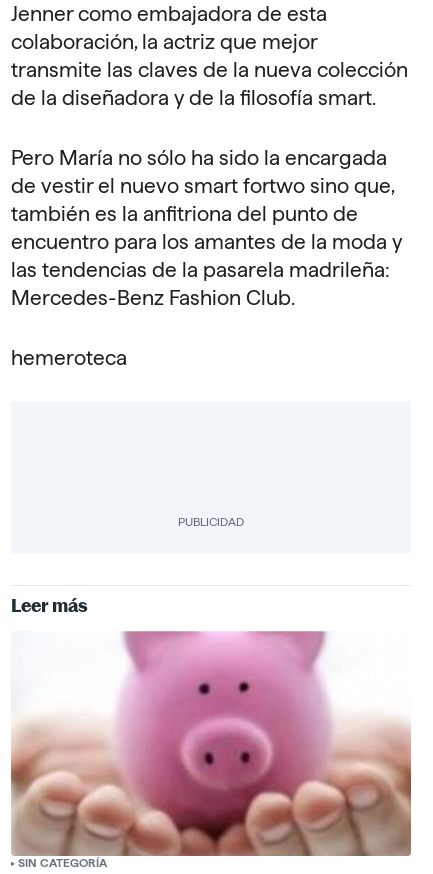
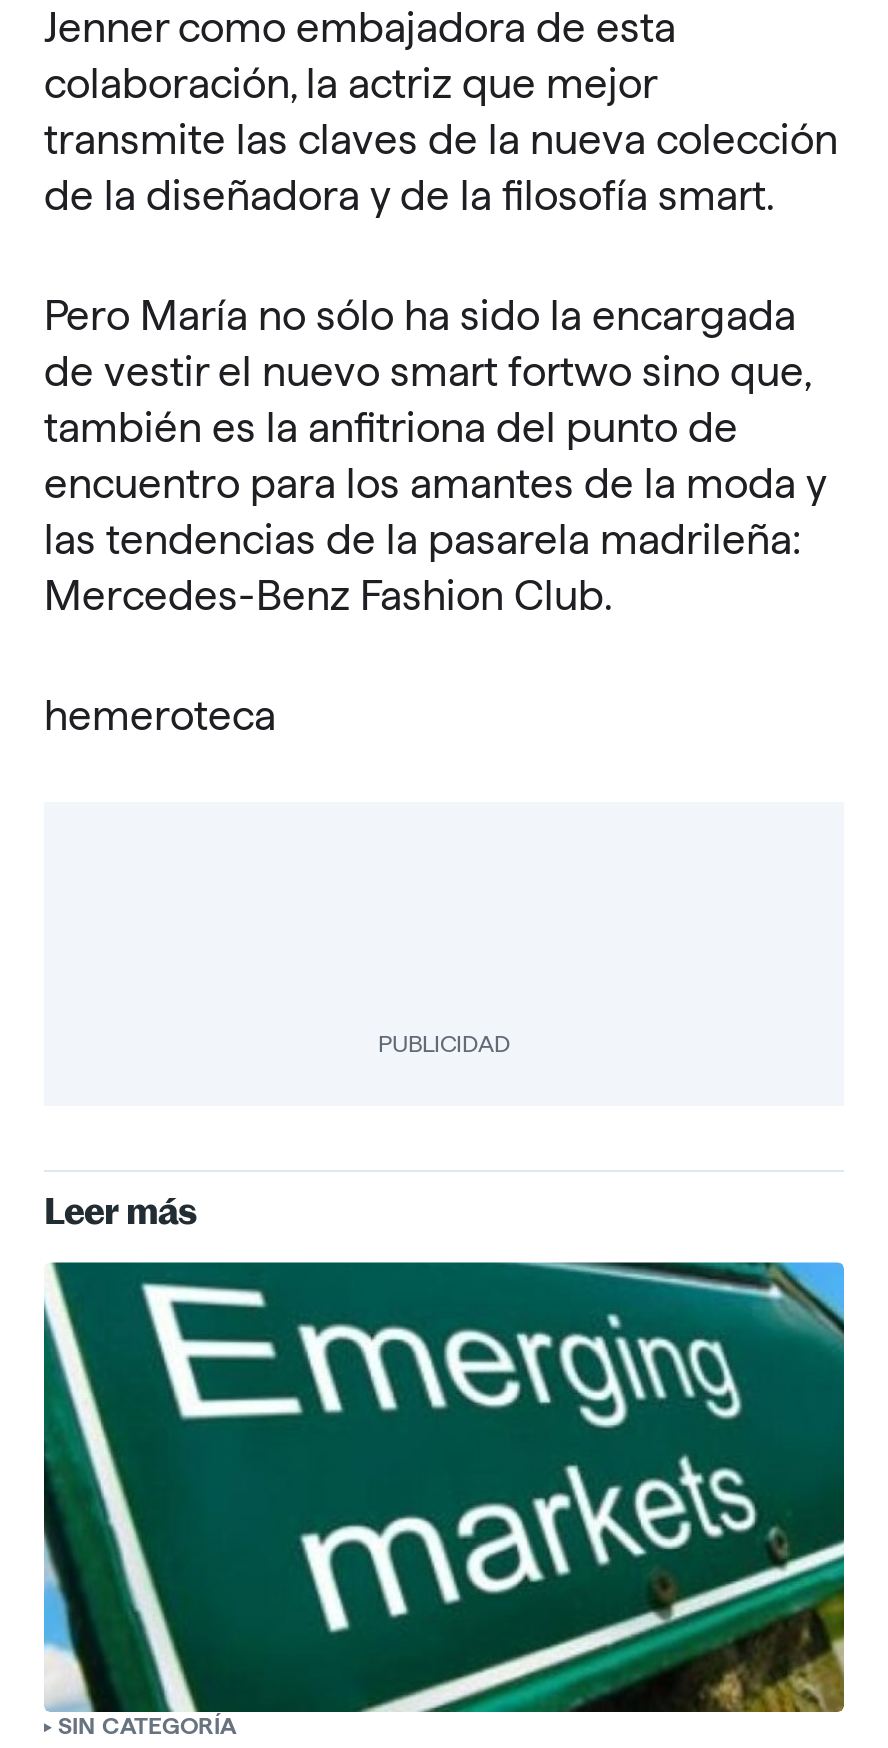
[10,630,412,857] [image] -> [42,1260,846,1714] [image]

